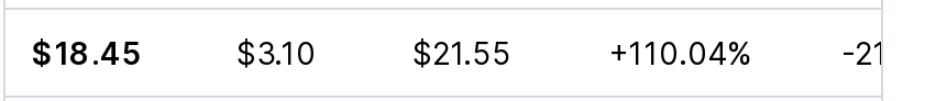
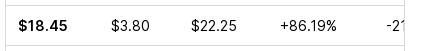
[236,34,316,71] $3.10 -> [111,17,150,34] $3.80
[412,34,511,71] $21.55 -> [191,17,237,34] $22.25
[608,34,751,71] +110.04% -> [280,17,337,34] +86.19%

